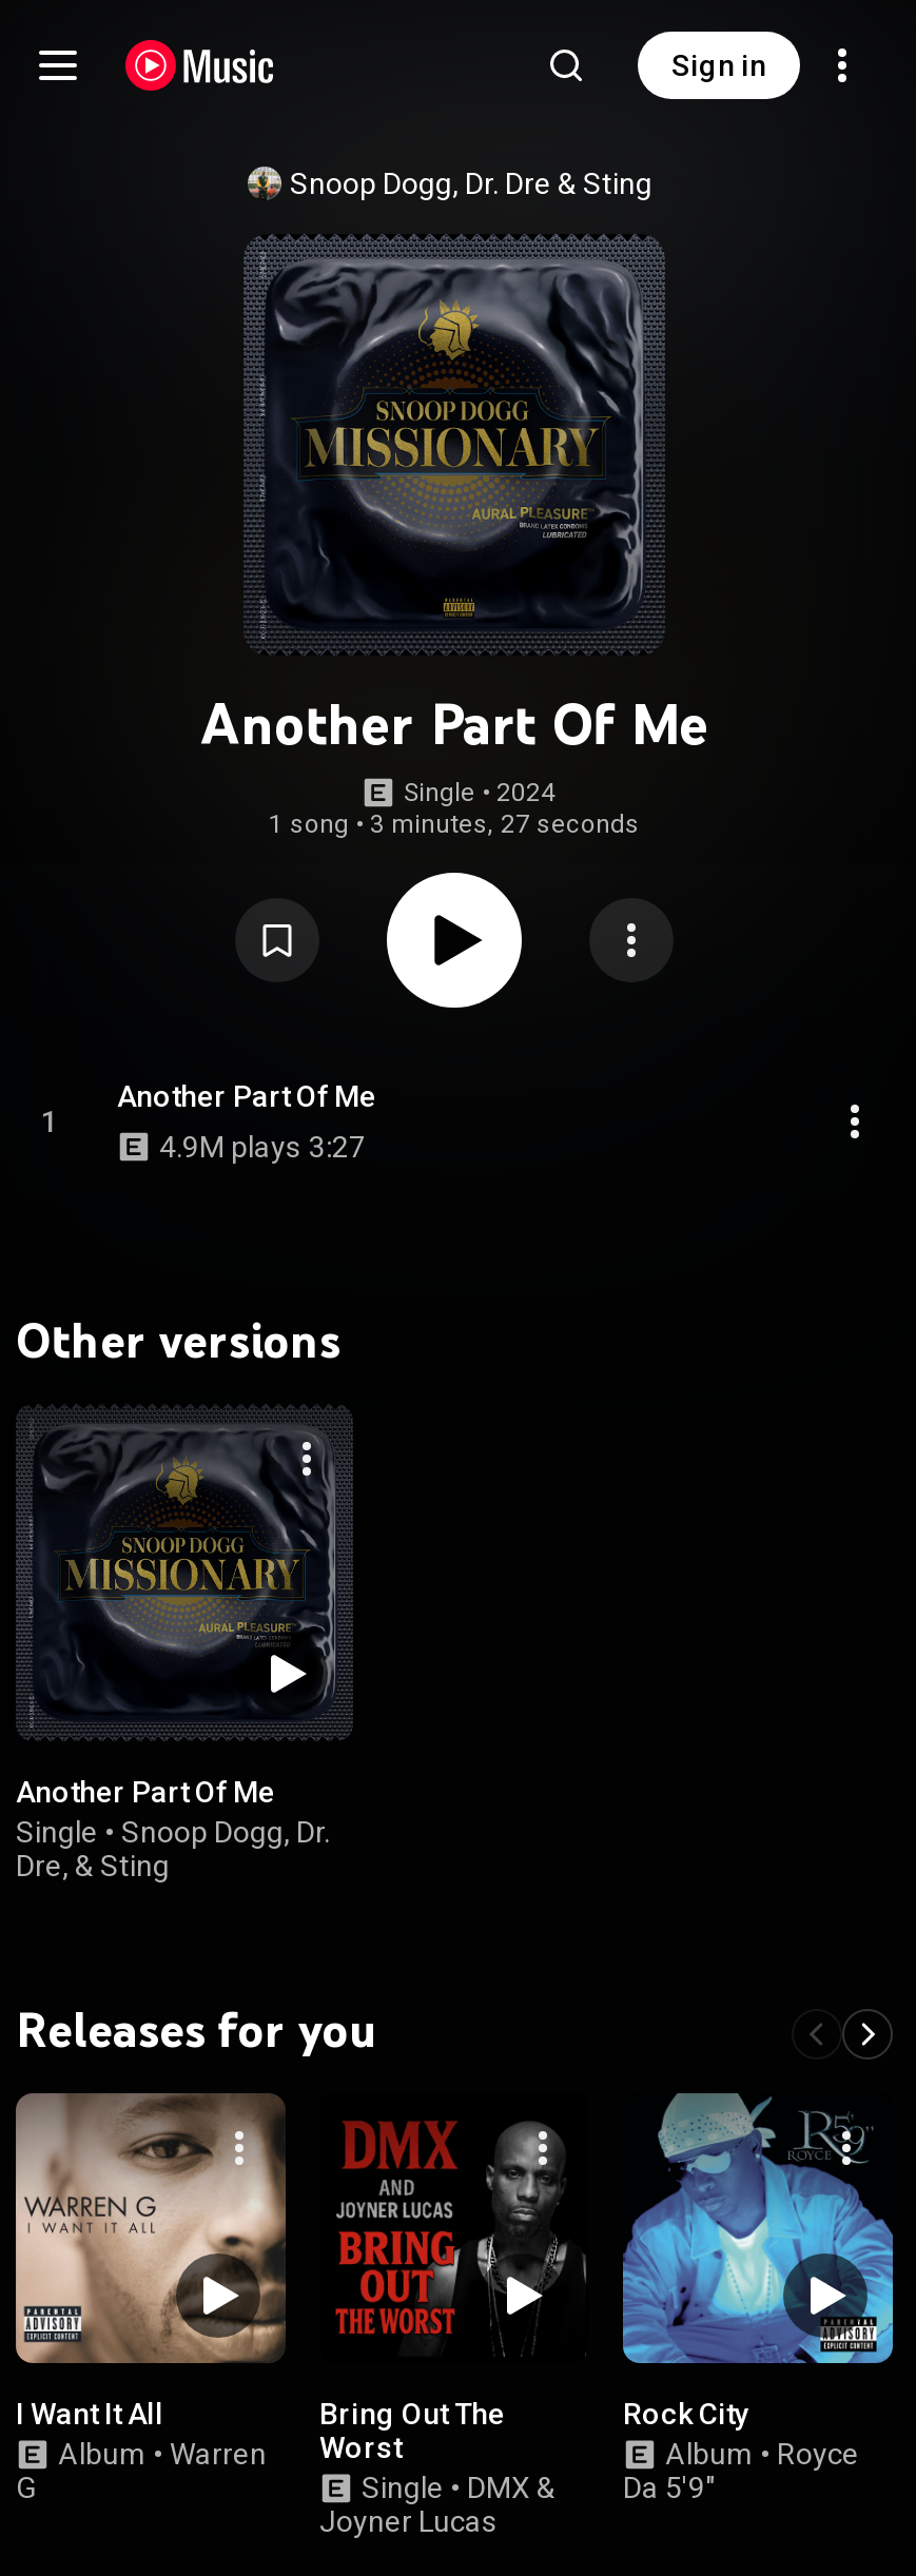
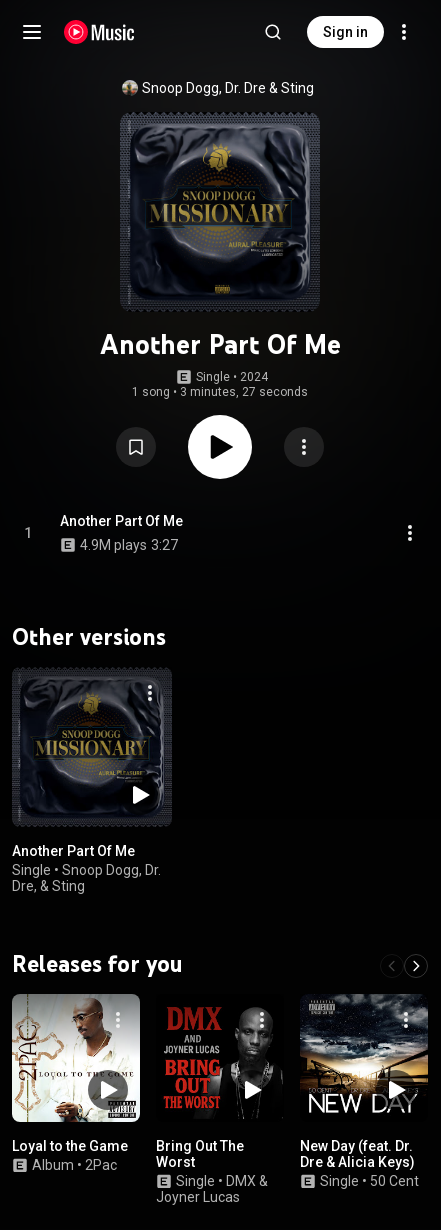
[14,2093,286,2504] [image] | I Want It All | Album • Warren | G -> [11,994,141,1173] [image] | Loyal to the Game | Album • 2Pac
[621,2093,895,2504] [image] | Rock City | Album • Royce | Da 5'9" -> [300,994,429,1189] [image] | New Day (feat. Dr. | Dre & Alicia Keys) | Single • 50 Cent

